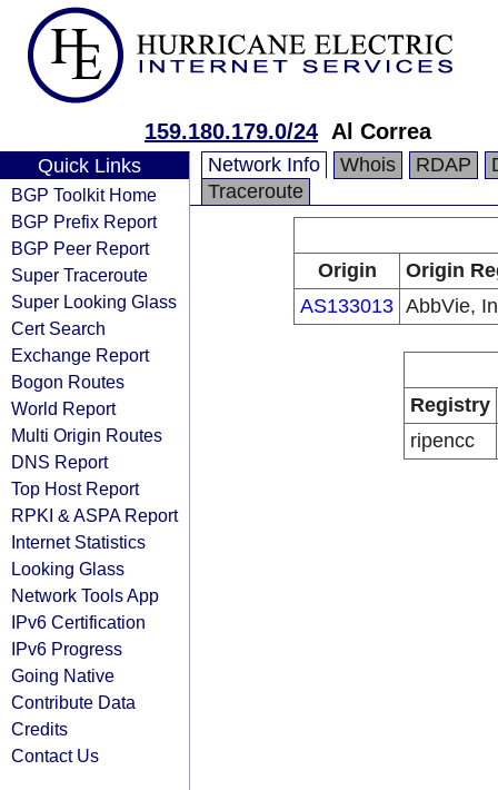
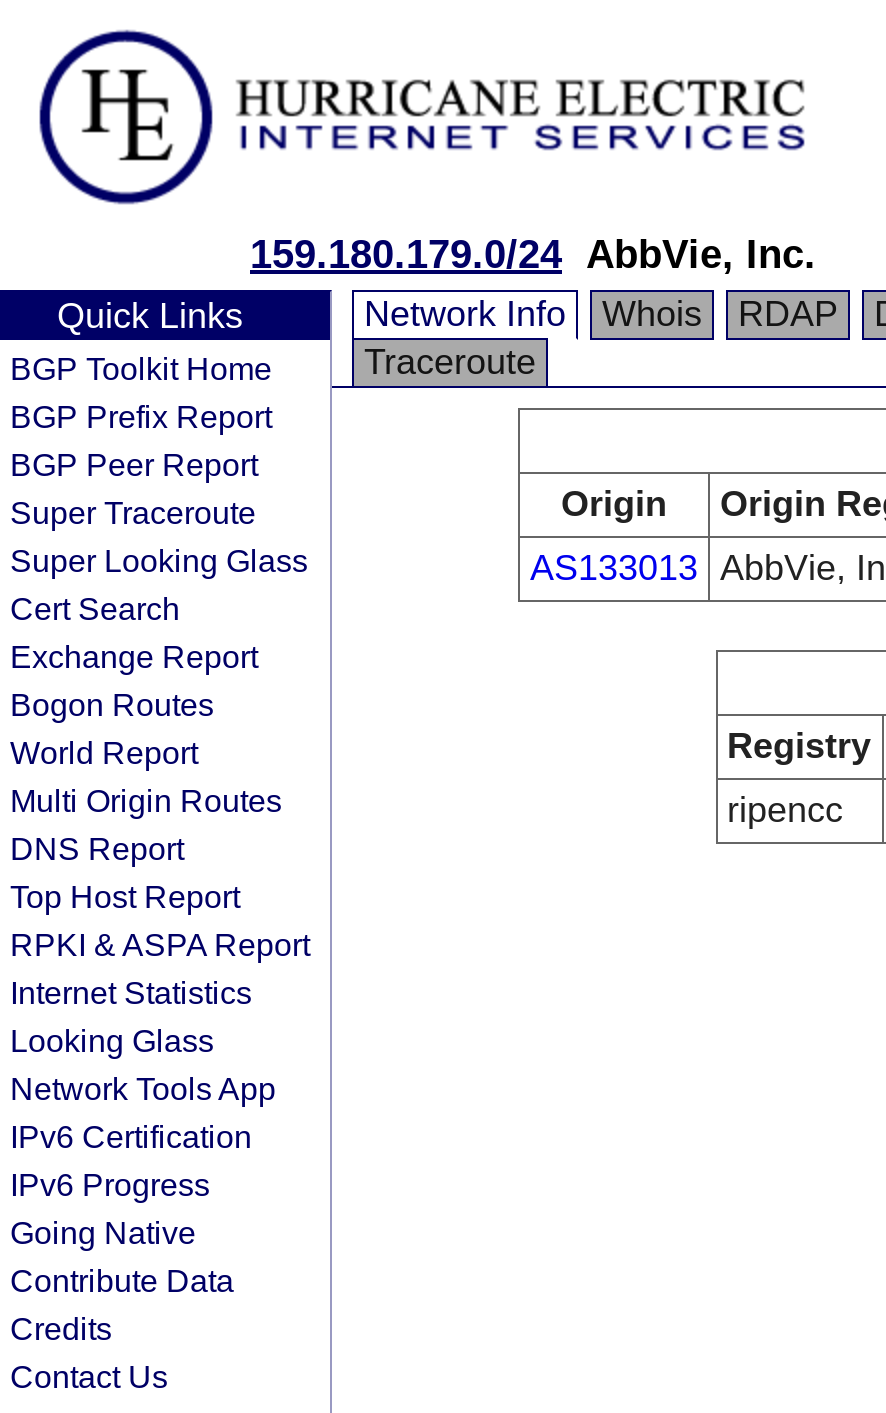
[145,119,431,144] 159.180.179.0/24 Al Correa -> [250,232,816,276] 159.180.179.0/24 AbbVie, Inc.

